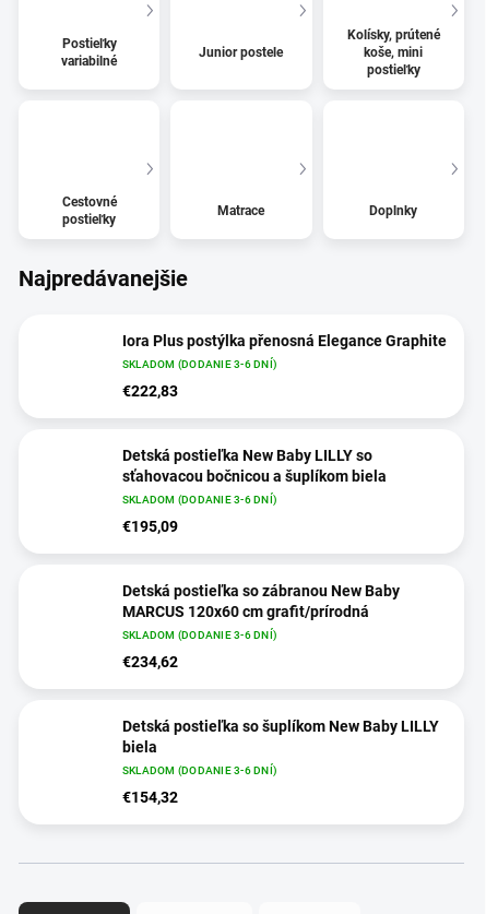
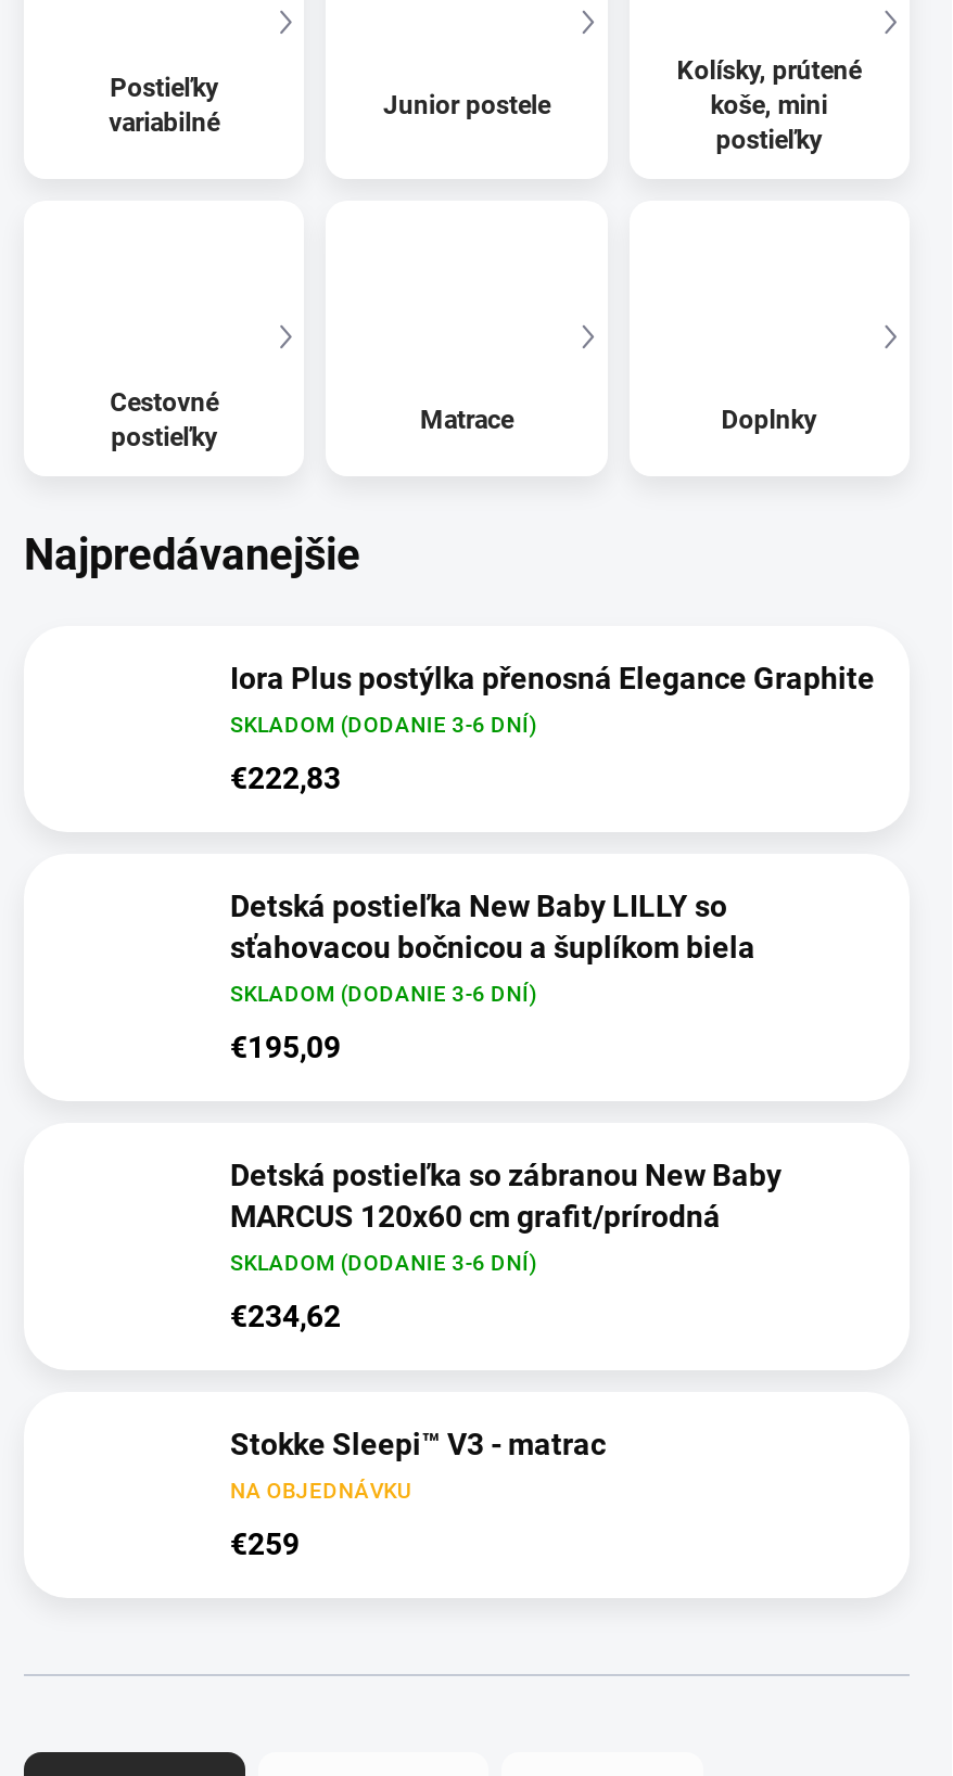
[122,717,439,756] Detská postieľka so šuplíkom New Baby LILLY | biela -> [230,1426,606,1461] Stokke Sleepi™ V3 - matrac
[122,764,277,776] SKLADOM (DODANIE 3-6 DNÍ) -> [230,1479,413,1502] NA OBJEDNÁVKU
[122,788,178,806] €154,32 -> [230,1526,300,1561] €259

